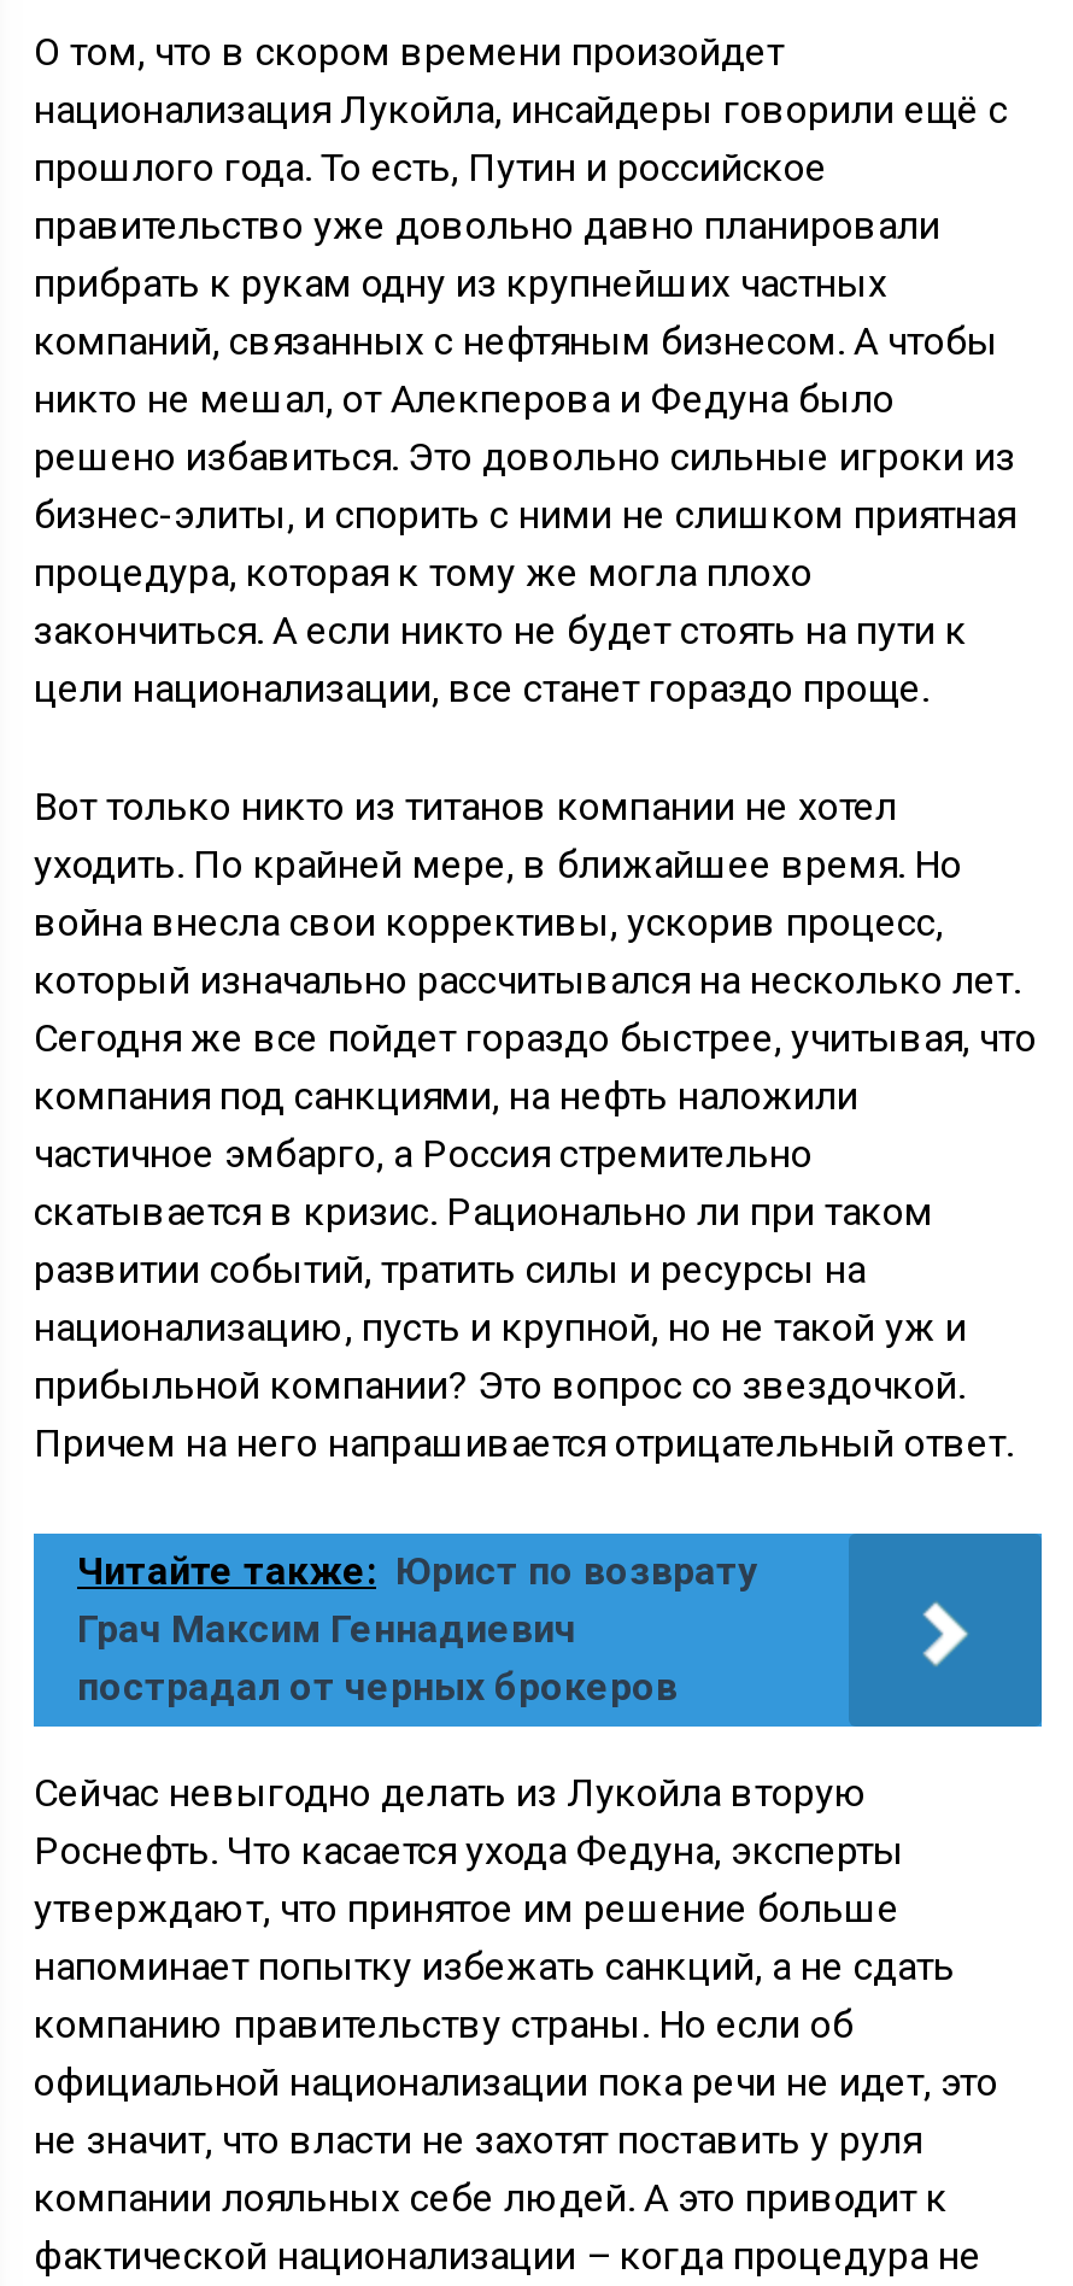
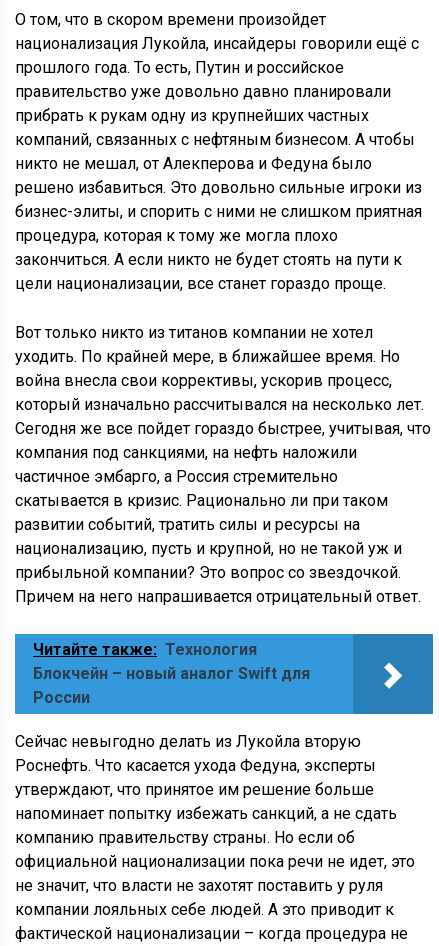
[77,1548,757,1710] Читайте также: Юрист по возврату | Грач Максим Геннадиевич | пострадал от черных брокеров -> [33,640,310,707] Читайте также: Технология | Блокчейн – новый аналог Swift для | России

